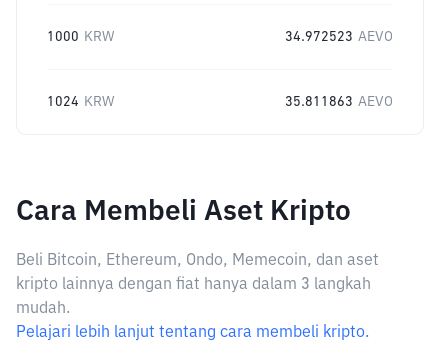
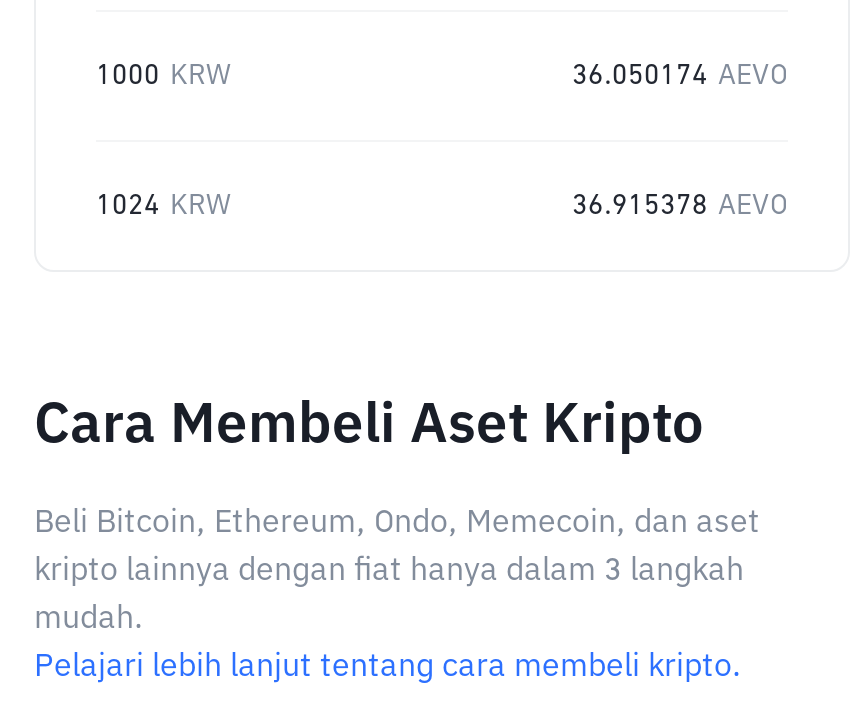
[285,30,393,44] 34.972523 AEVO -> [572,62,788,90] 36.050174 AEVO
[285,95,393,109] 35.811863 AEVO -> [572,192,788,220] 36.915378 AEVO

